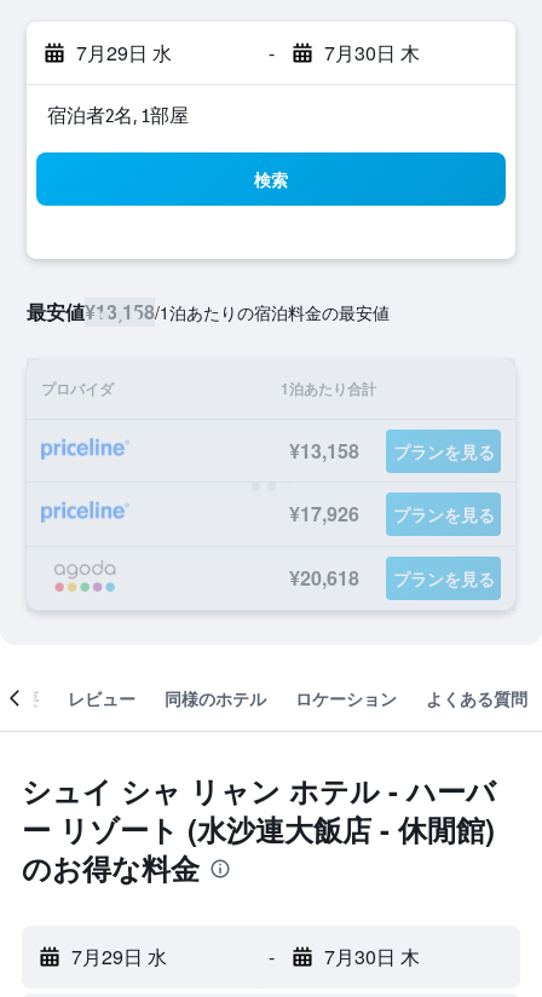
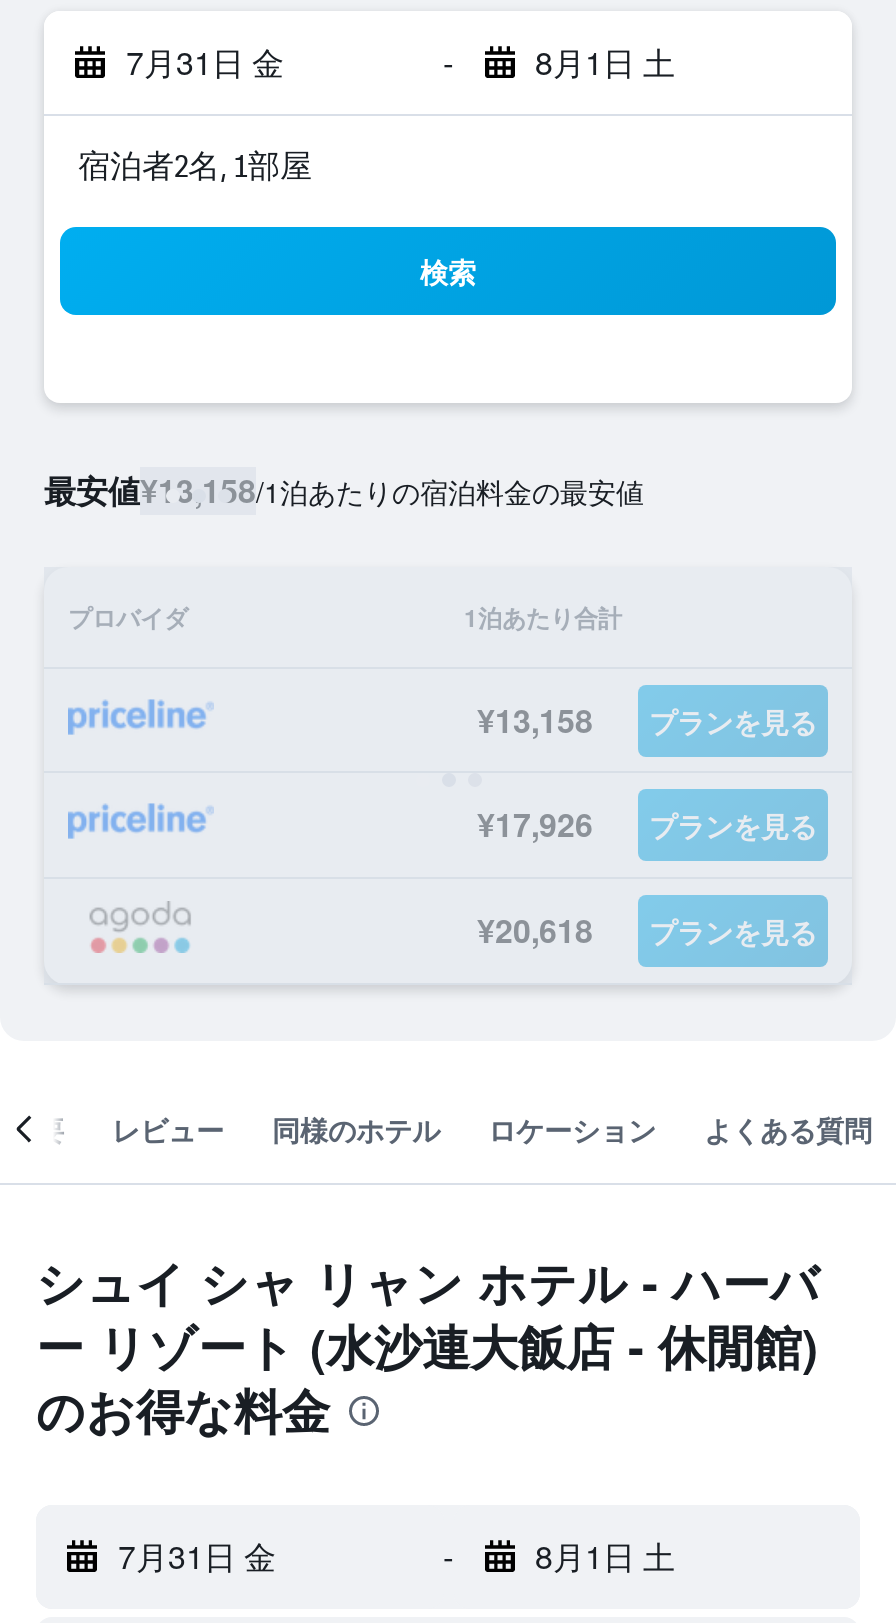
[76,39,172,67] 7月29日 水 -> [126,39,284,85] 7月31日 金
[324,39,419,67] 7月30日 木 -> [535,39,675,85] 8月1日 土
[71,943,167,970] 7月29日 水 -> [118,1533,276,1579] 7月31日 金
[324,943,419,970] 7月30日 木 -> [535,1533,675,1579] 8月1日 土

